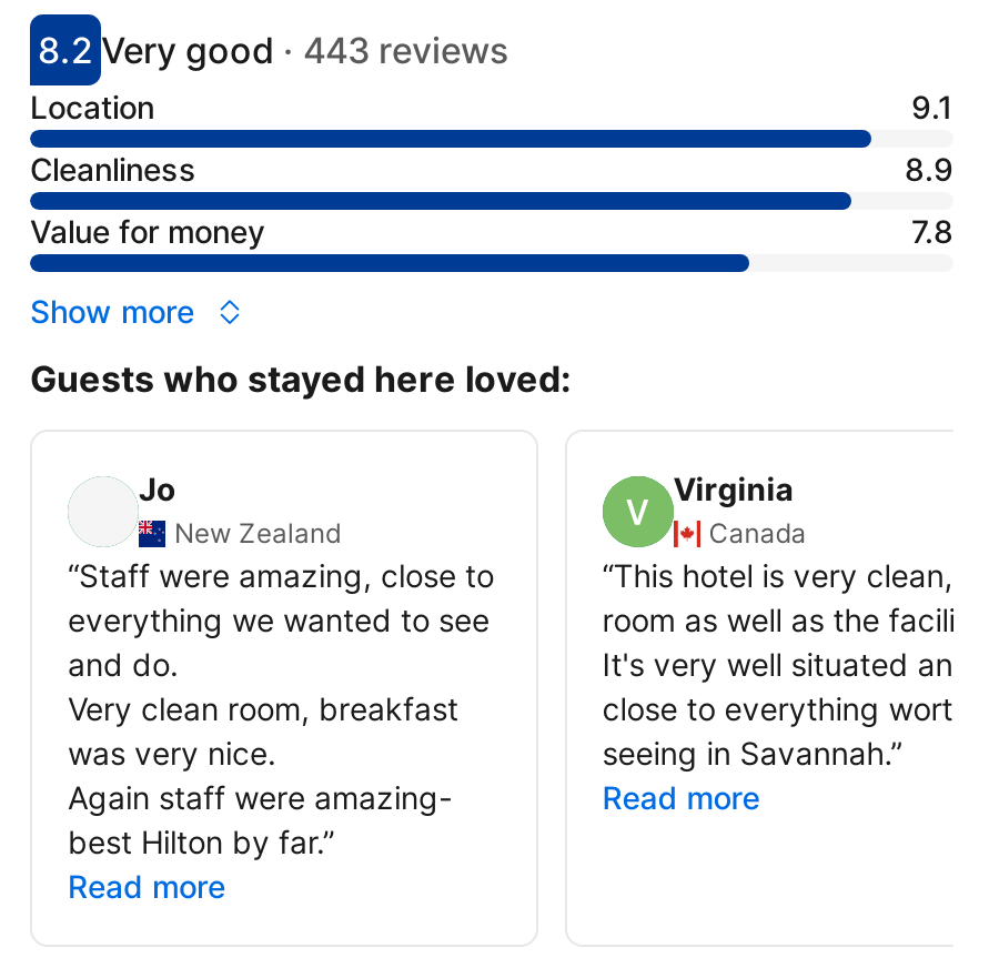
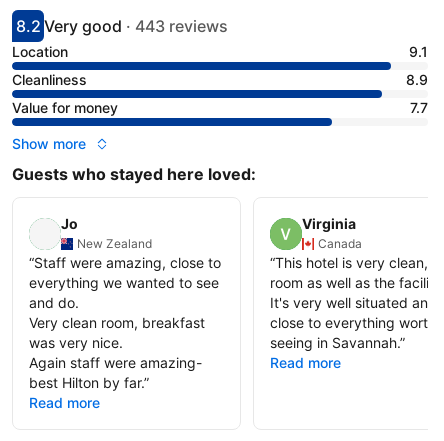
[911,213,953,251] 7.8 -> [410,99,428,116] 7.7

